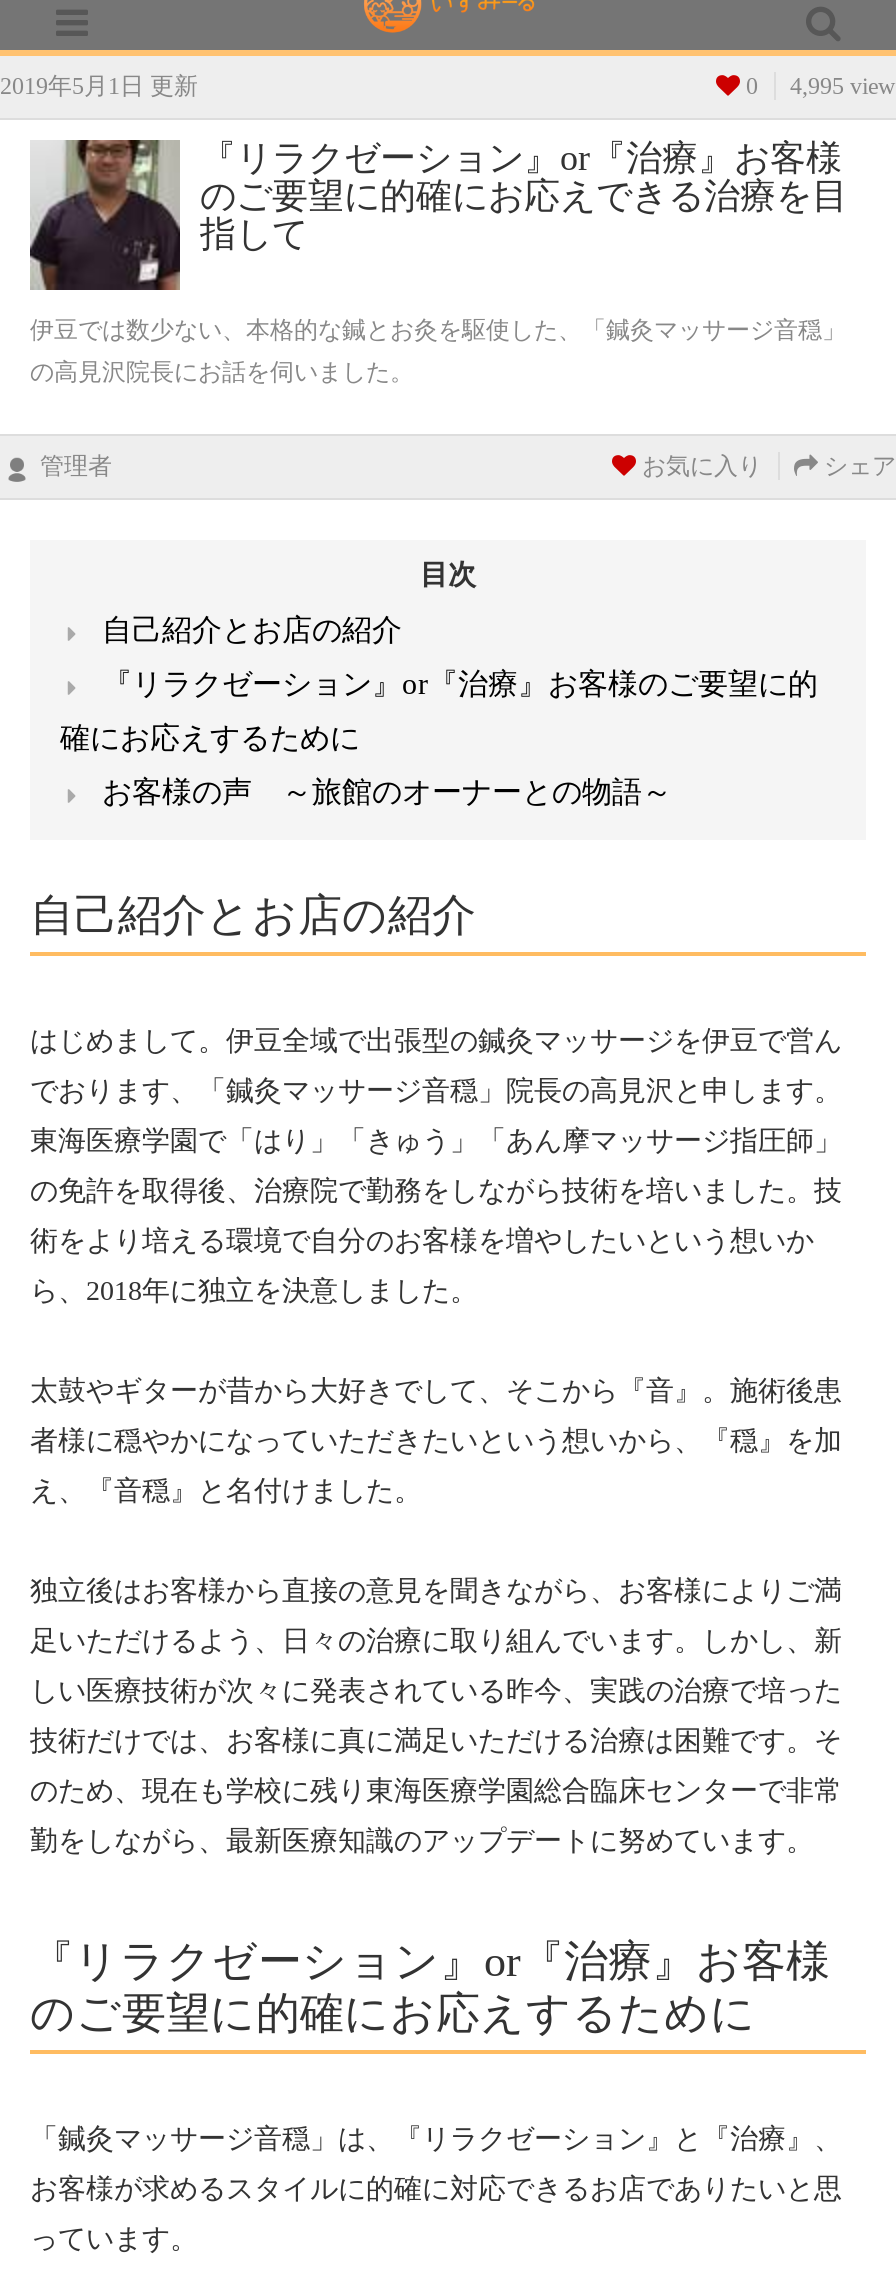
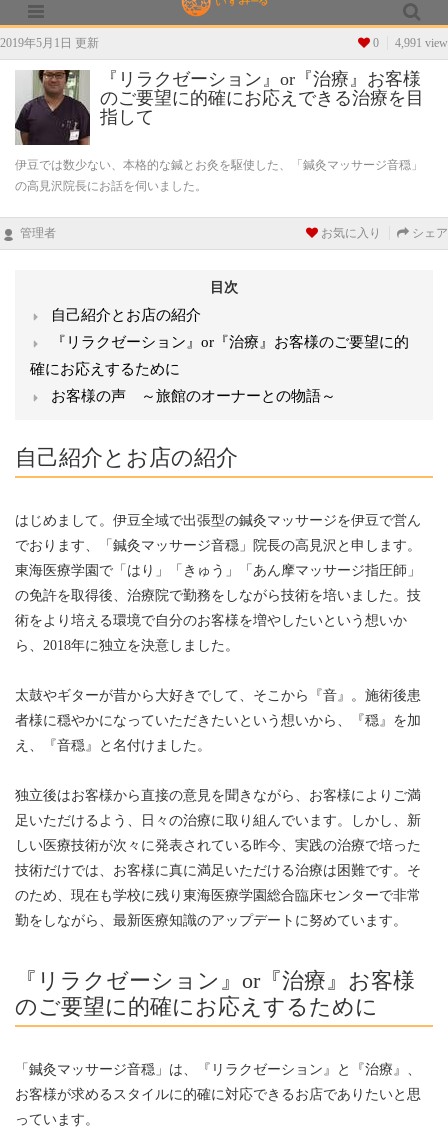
[740,72,896,100] 0 4,995 view -> [370,36,448,50] 0 4,991 view

